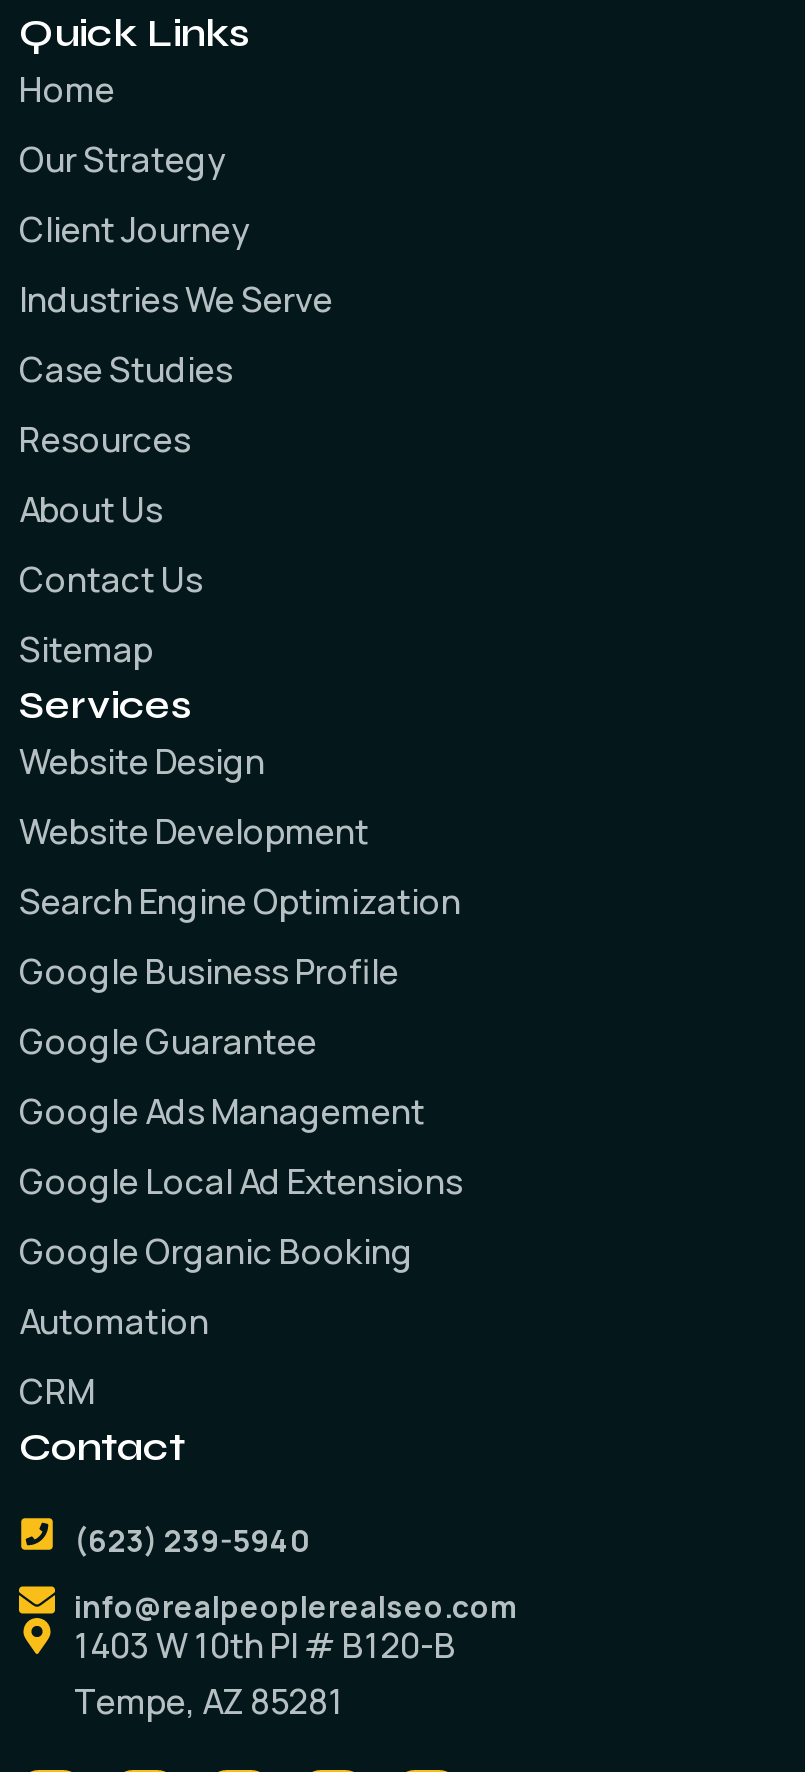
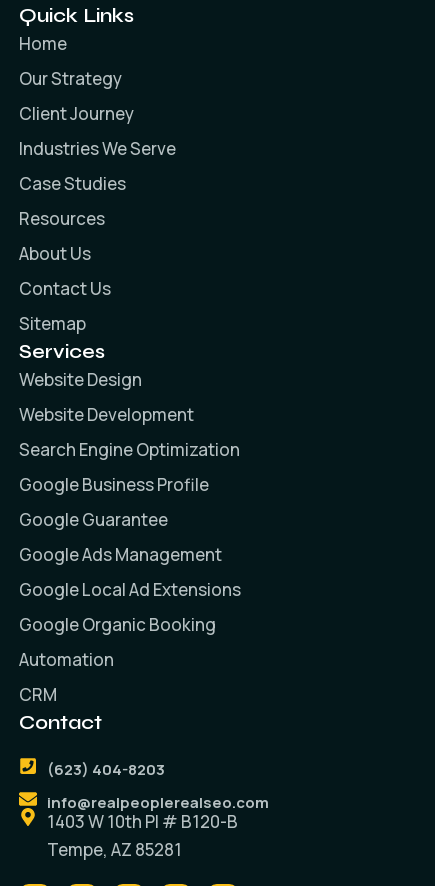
[74,1519,310,1561] (623) 239-5940 -> [46,759,164,780] (623) 404-8203

